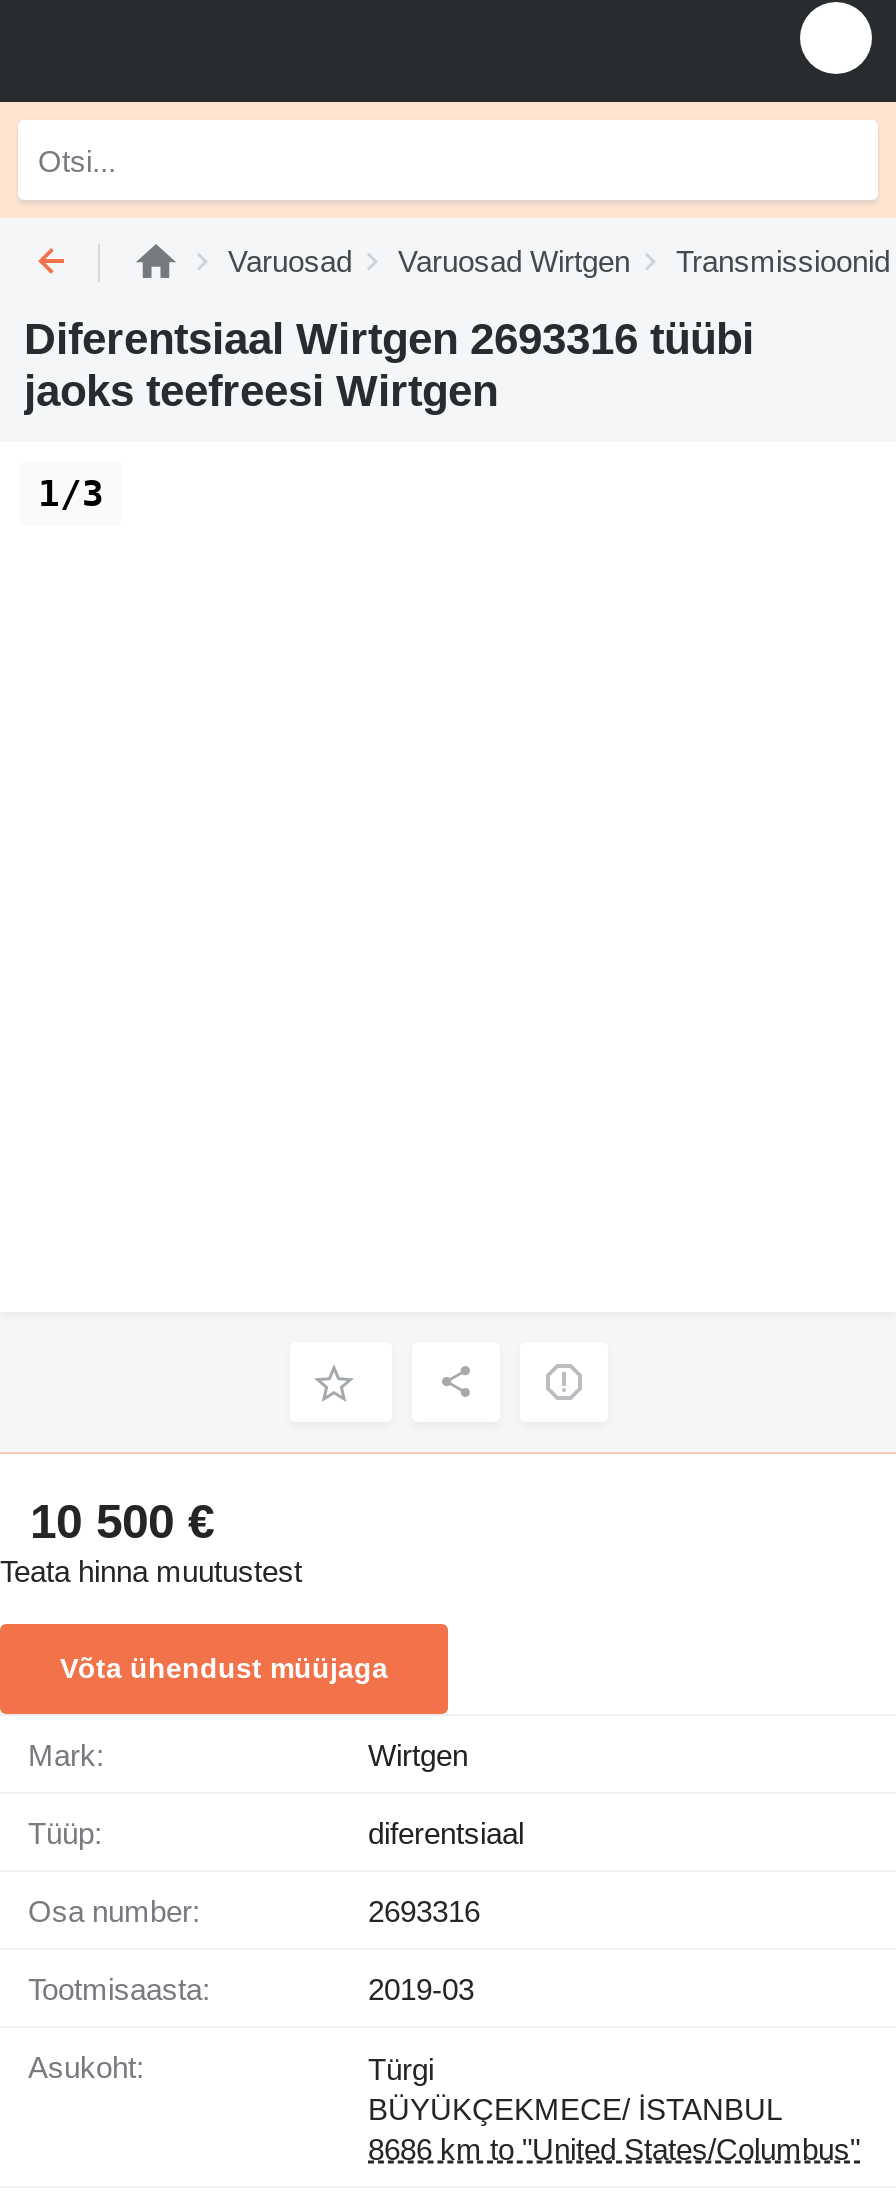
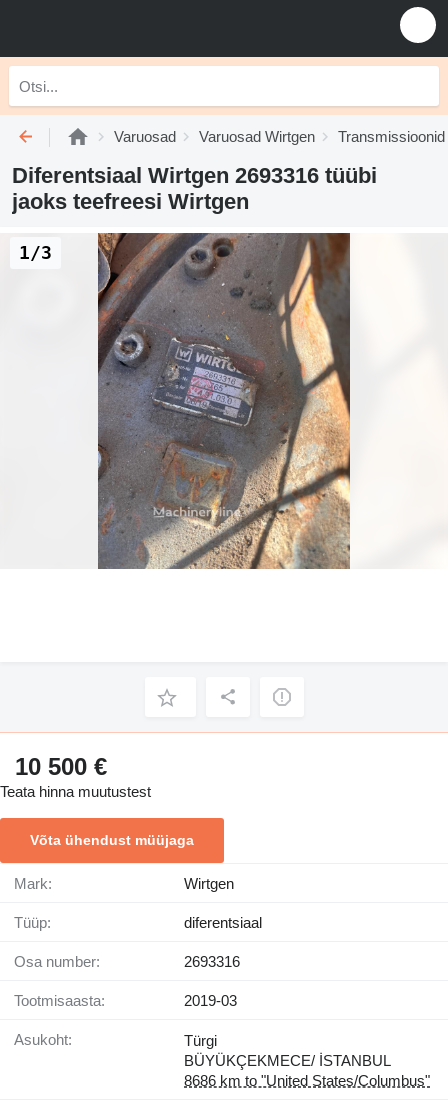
none -> [96,232,352,570] [image]

